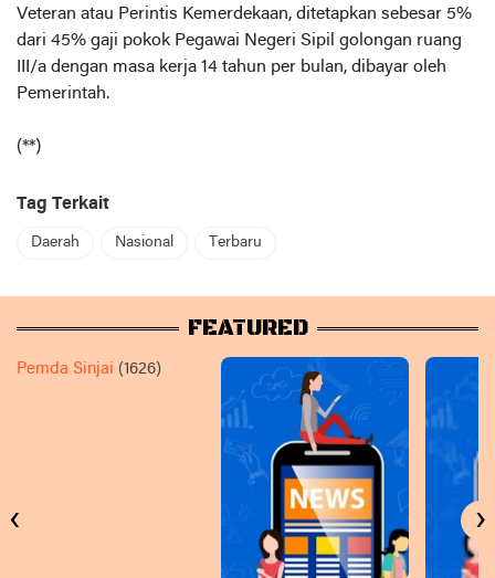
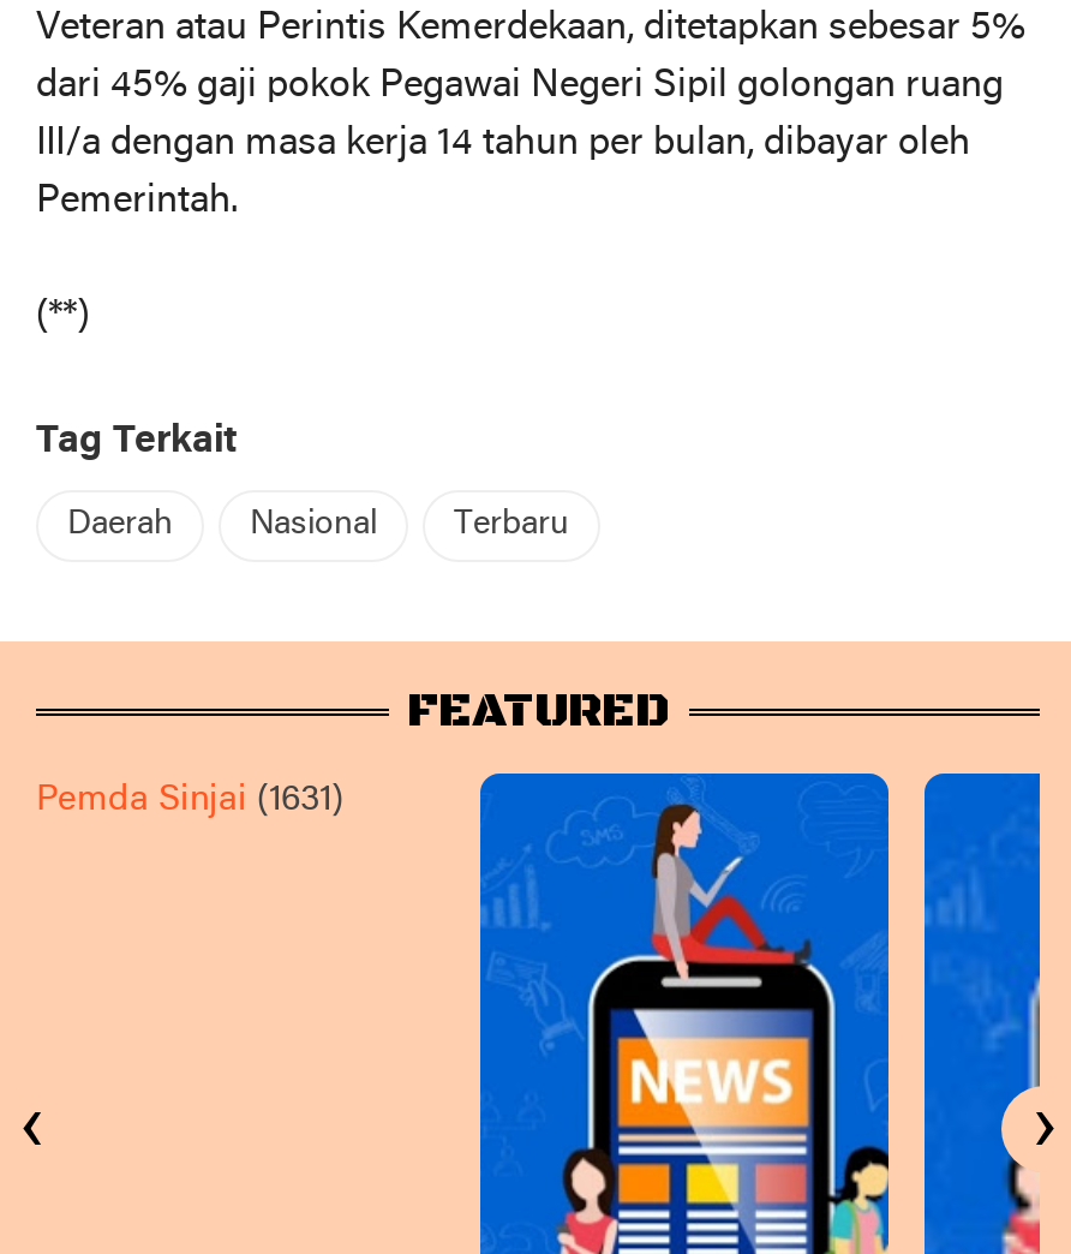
[17,360,161,378] Pemda Sinjai (1626) -> [36,781,343,819] Pemda Sinjai (1631)

